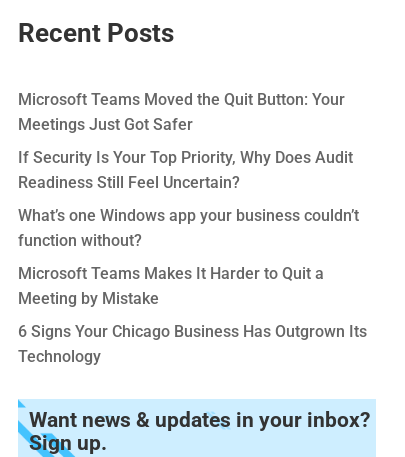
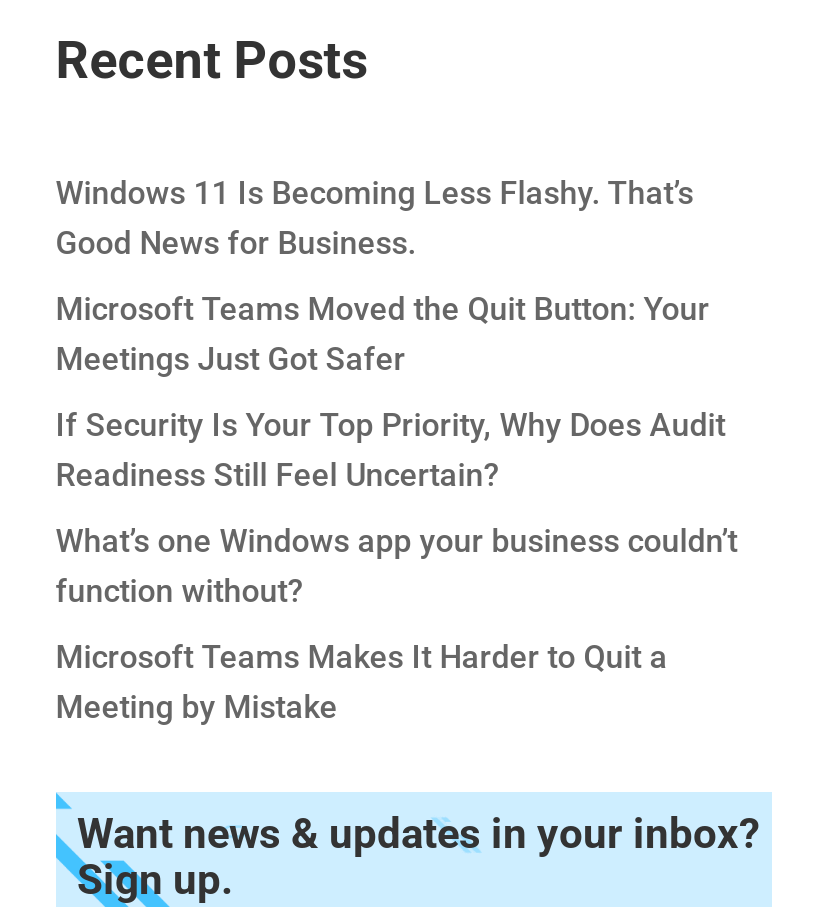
none -> [56,173,694,261] Windows 11 Is Becoming Less Flashy. That’s | Good News for Business.
moved [18,90,359,308] -> [56,289,738,725]: Microsoft Teams Moved the Quit Button: Your | Meetings Just Got Safer | If Security Is Your Top Priority, Why Does Audit | Readiness Still Feel Uncertain? | What’s one Windows app your business couldn’t | function without? | Microsoft Teams Makes It Harder to Quit a | Meeting by Mistake
[18,322,367,366] 6 Signs Your Chicago Business Has Outgrown Its | Technology -> none

